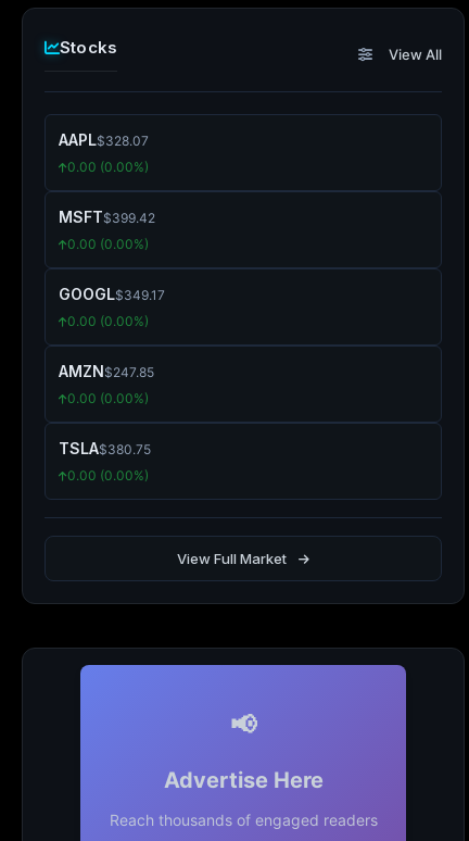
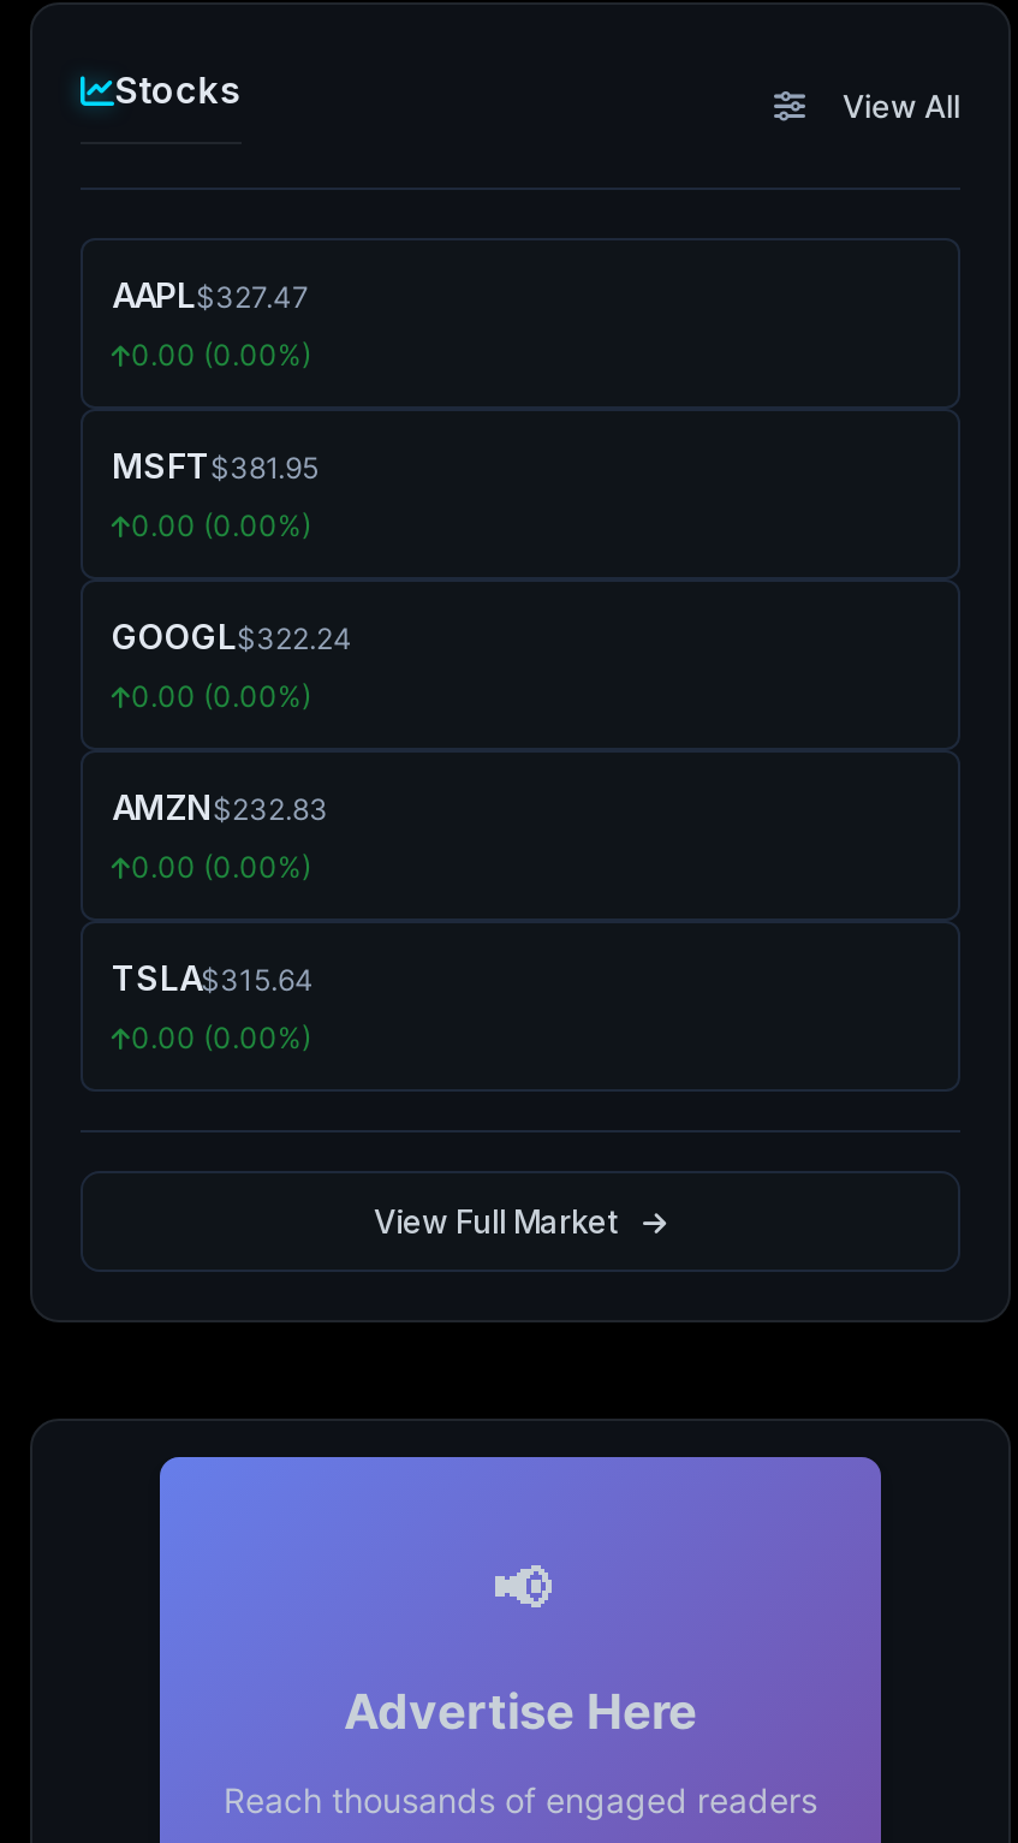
[59,130,149,149] AAPL$328.07 -> [112,274,309,315] AAPL$327.47
[59,208,155,226] MSFT$399.42 -> [112,445,319,486] MSFT$381.95
[59,285,165,303] GOOGL$349.17 -> [112,616,352,656] GOOGL$322.24
[59,362,154,380] AMZN$247.85 -> [112,786,328,827] AMZN$232.83
[59,439,151,457] TSLA$380.75 -> [112,957,314,998] TSLA$315.64

